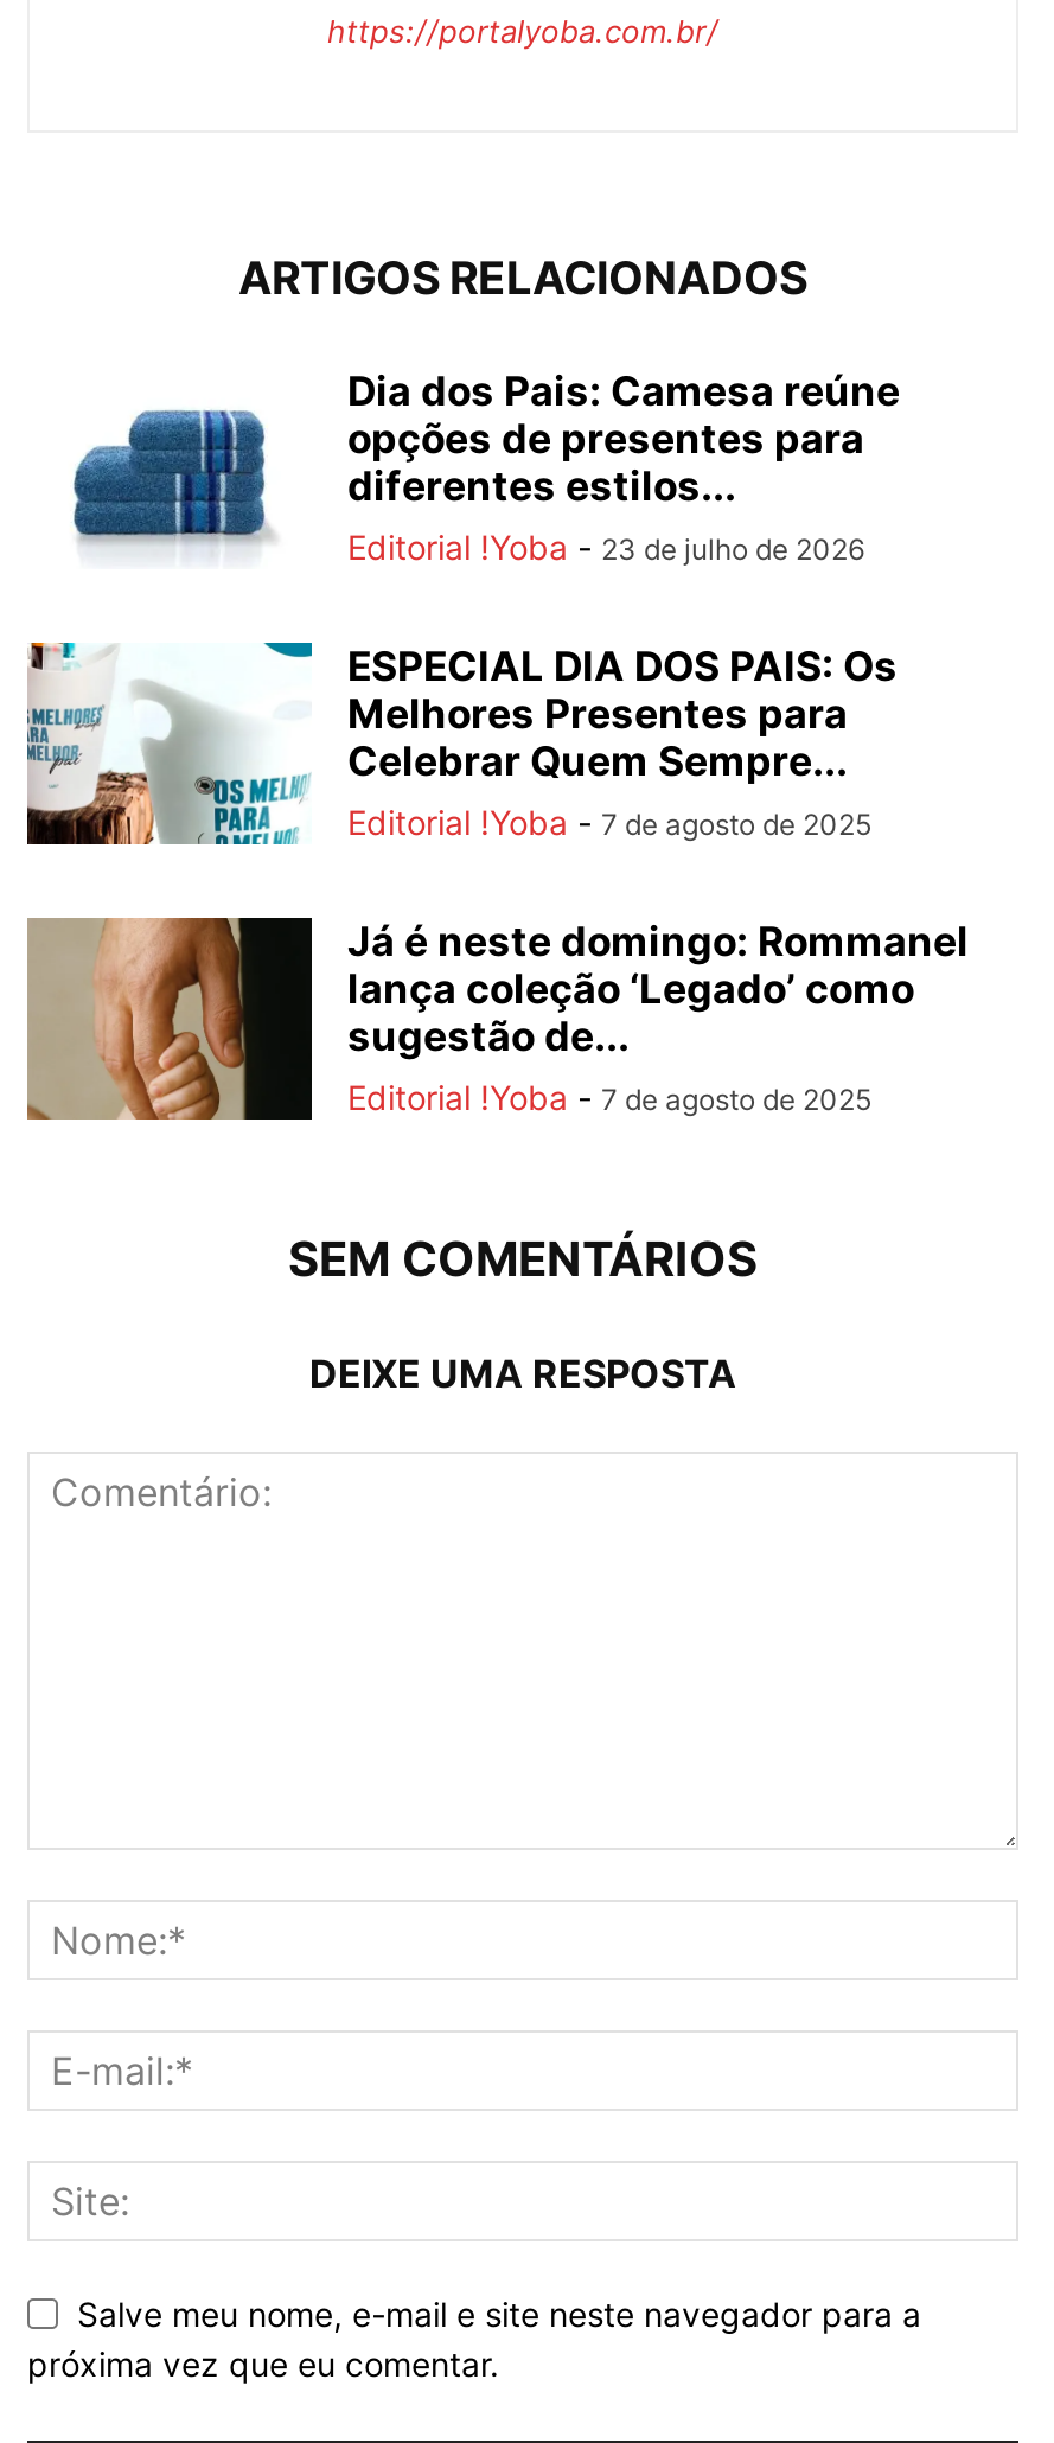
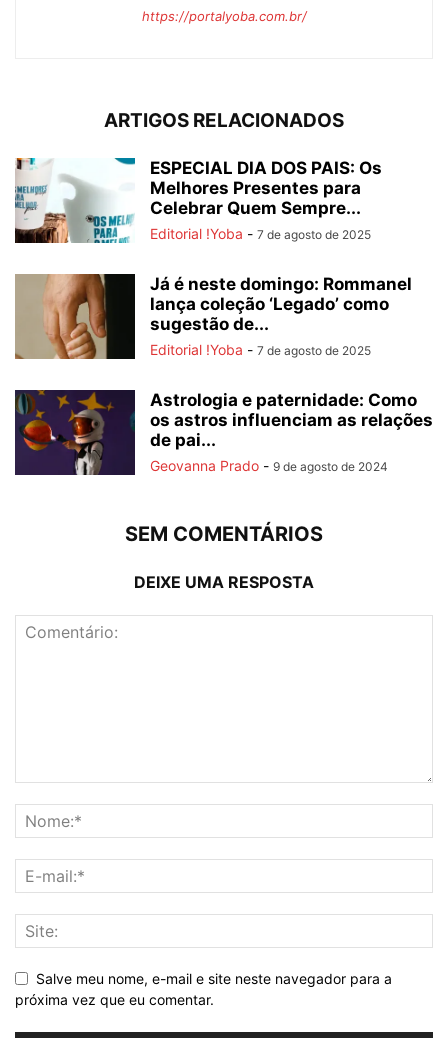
[72,368,900,567] [image] | Dia dos Pais: Camesa reúne | opções de presentes para | diferentes estilos... | Editorial !Yoba - 23 de julho de 2026 -> none
moved [23,638,969,1117] -> [13,156,412,358]: [image] | ESPECIAL DIA DOS PAIS: Os | Melhores Presentes para | ... | sugestão de... | Editorial !Yoba - 7 de agosto de 2025
none -> [14,389,433,476] [image] | Astrologia e paternidade: Como | os astros influenciam as relações | de pai... | Geovanna Prado - 9 de agosto de 2024

